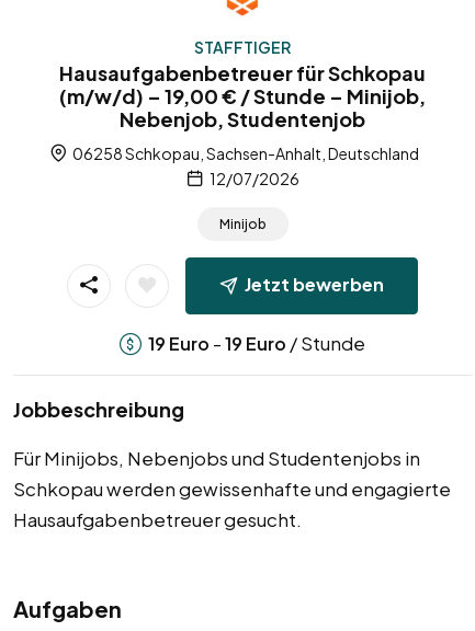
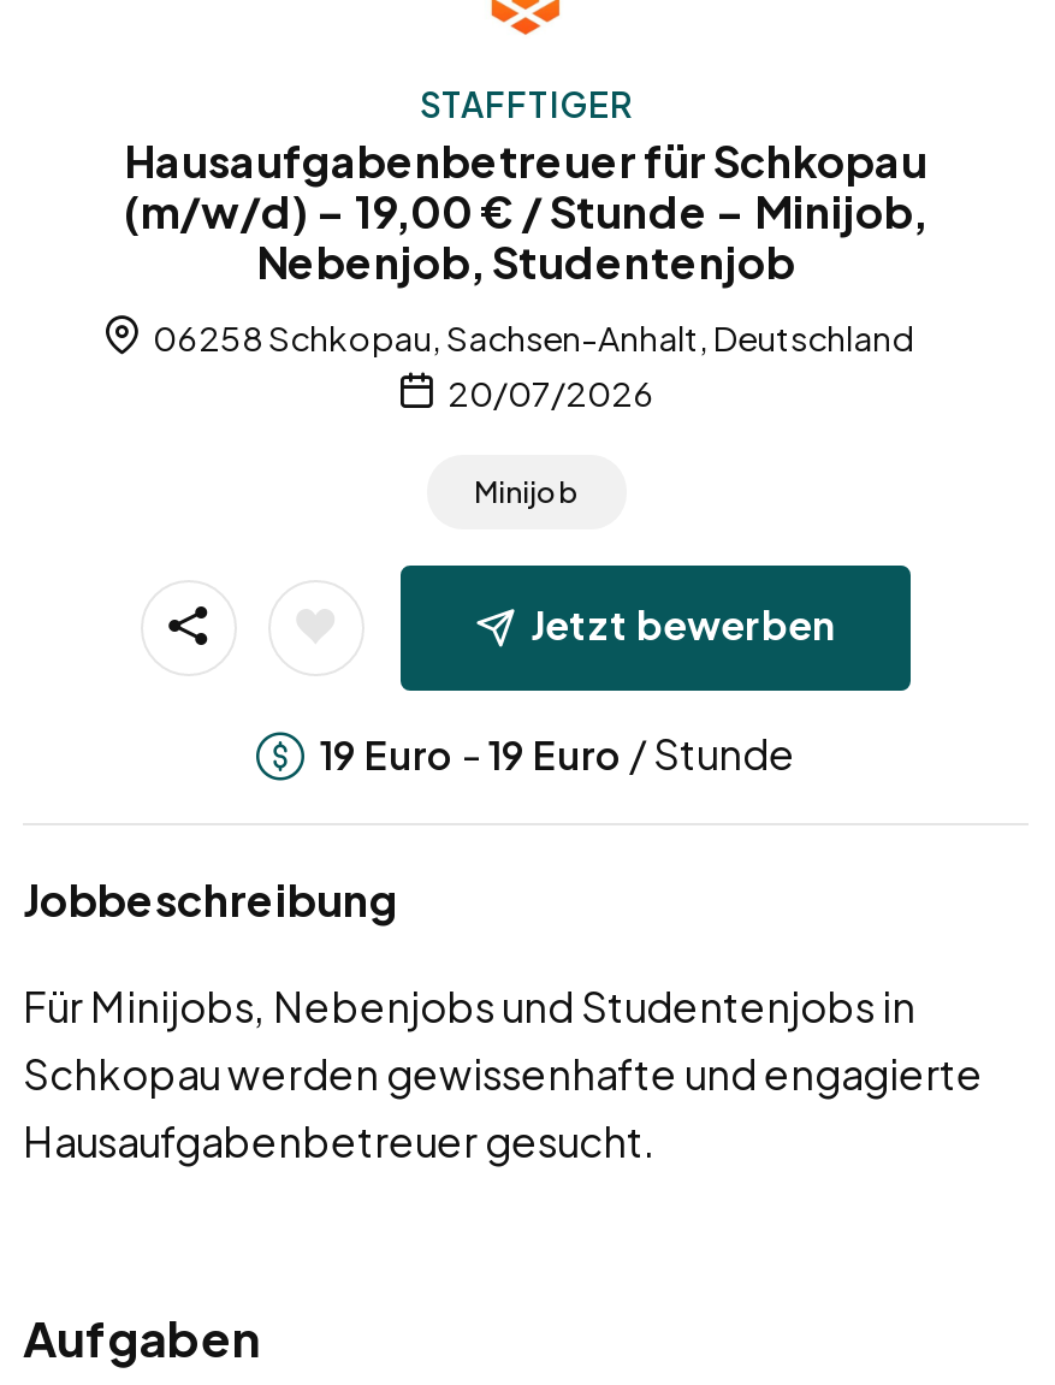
[207,169,299,189] 12/07/2026 -> [443,371,654,415] 20/07/2026

